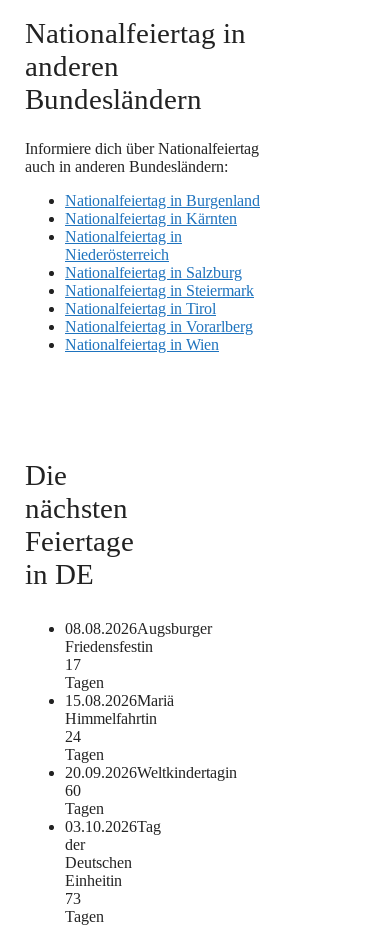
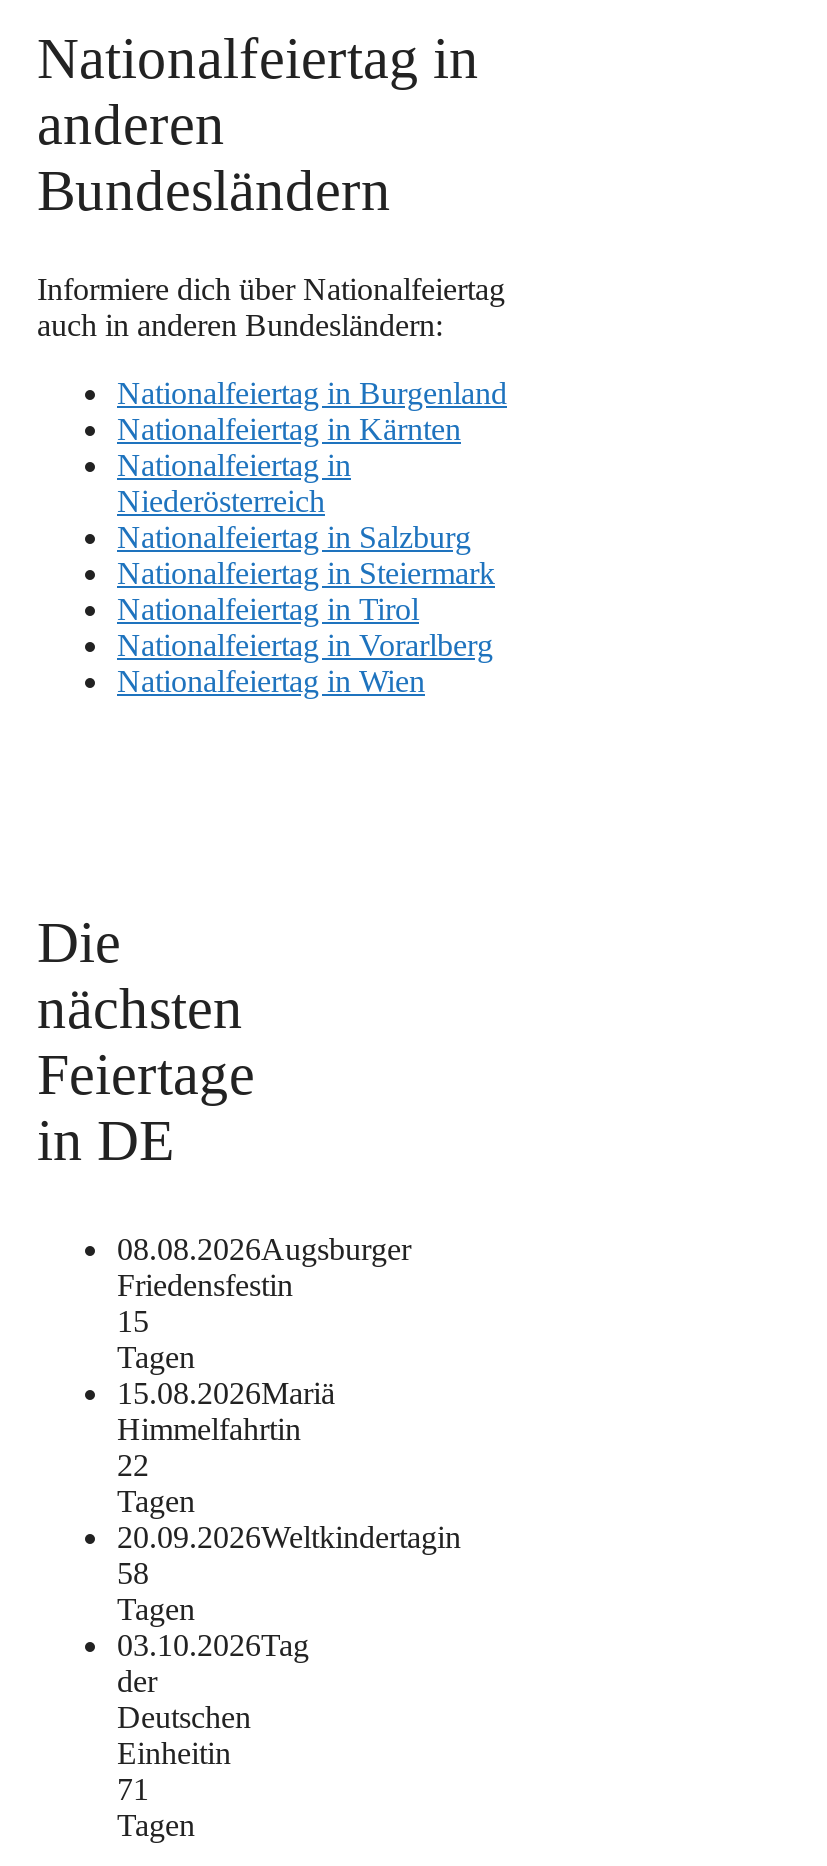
[65,656,81,673] 17 -> [117,1303,149,1337] 15
[65,728,81,745] 24 -> [117,1447,149,1481] 22
[65,782,81,799] 60 -> [117,1555,149,1589] 58
[65,890,81,907] 73 -> [117,1771,149,1805] 71

